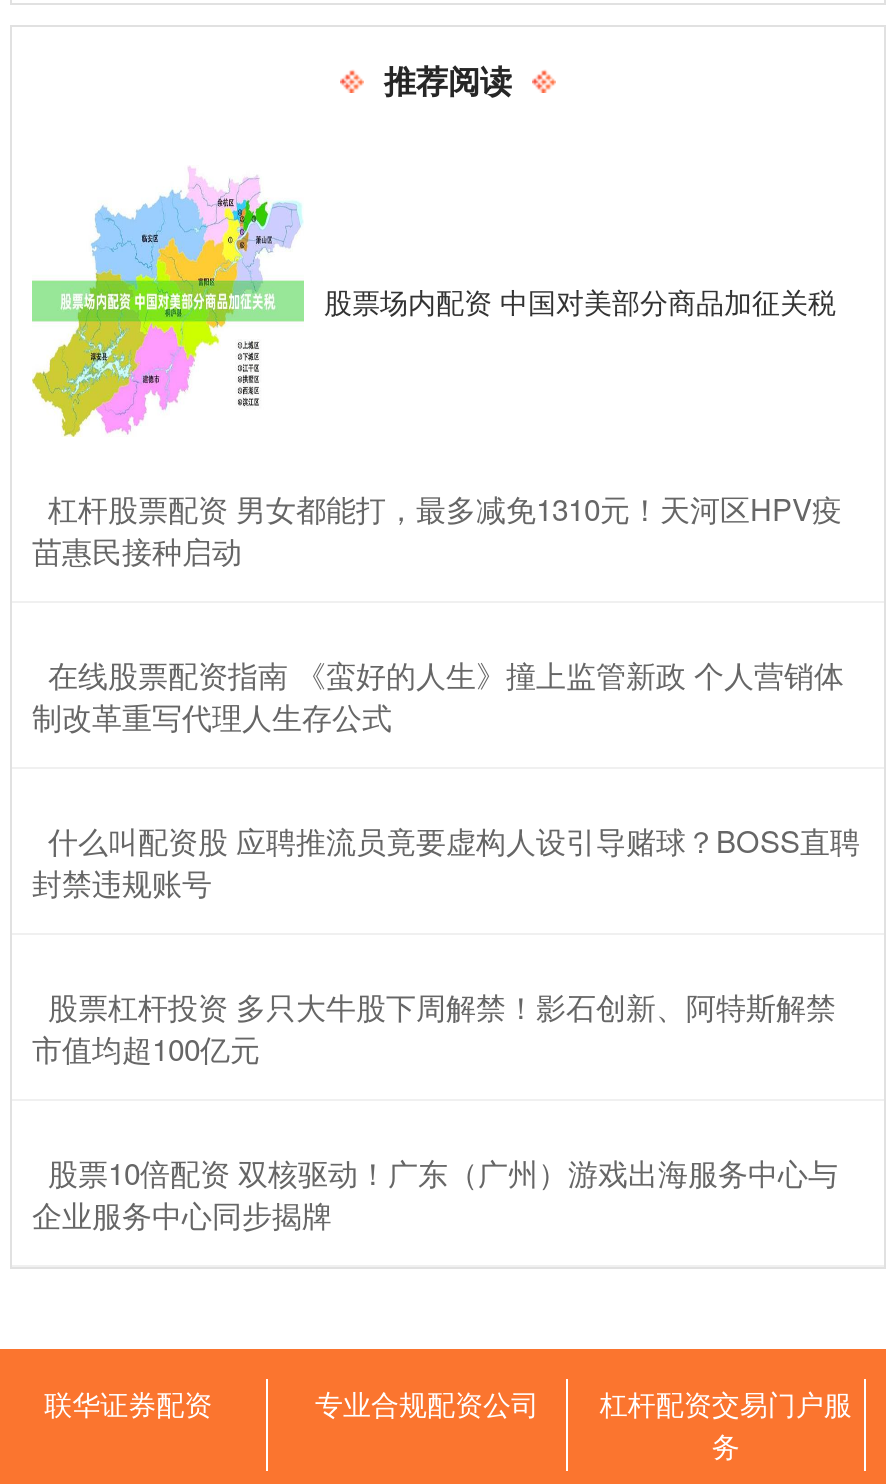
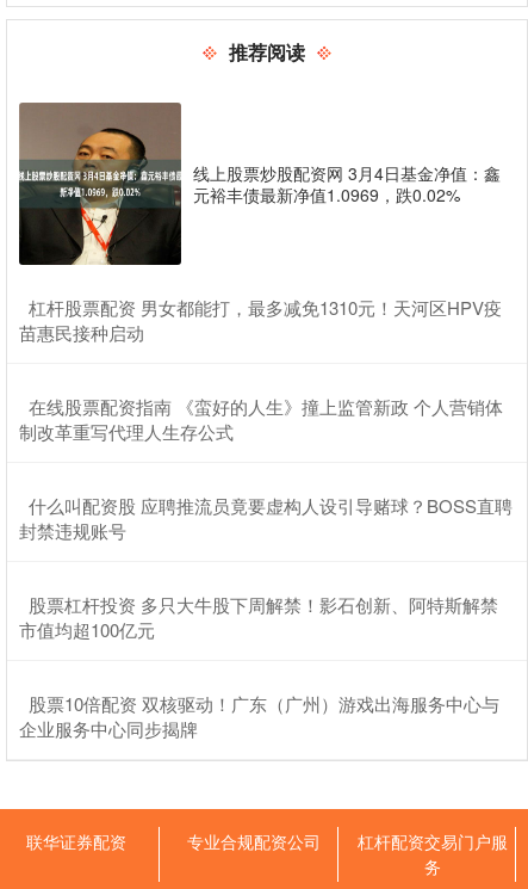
[32,165,836,437] [image] | 股票场内配资 中国对美部分商品加征关税 -> [18,101,501,266] [image] | 线上股票炒股配资网 3月4日基金净值：鑫 | 元裕丰债最新净值1.0969，跌0.02%

